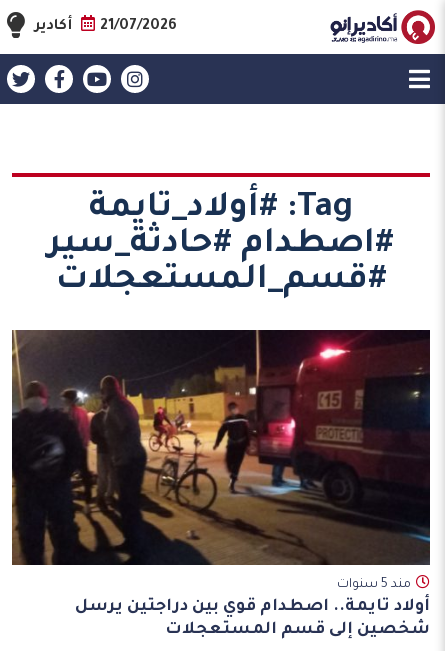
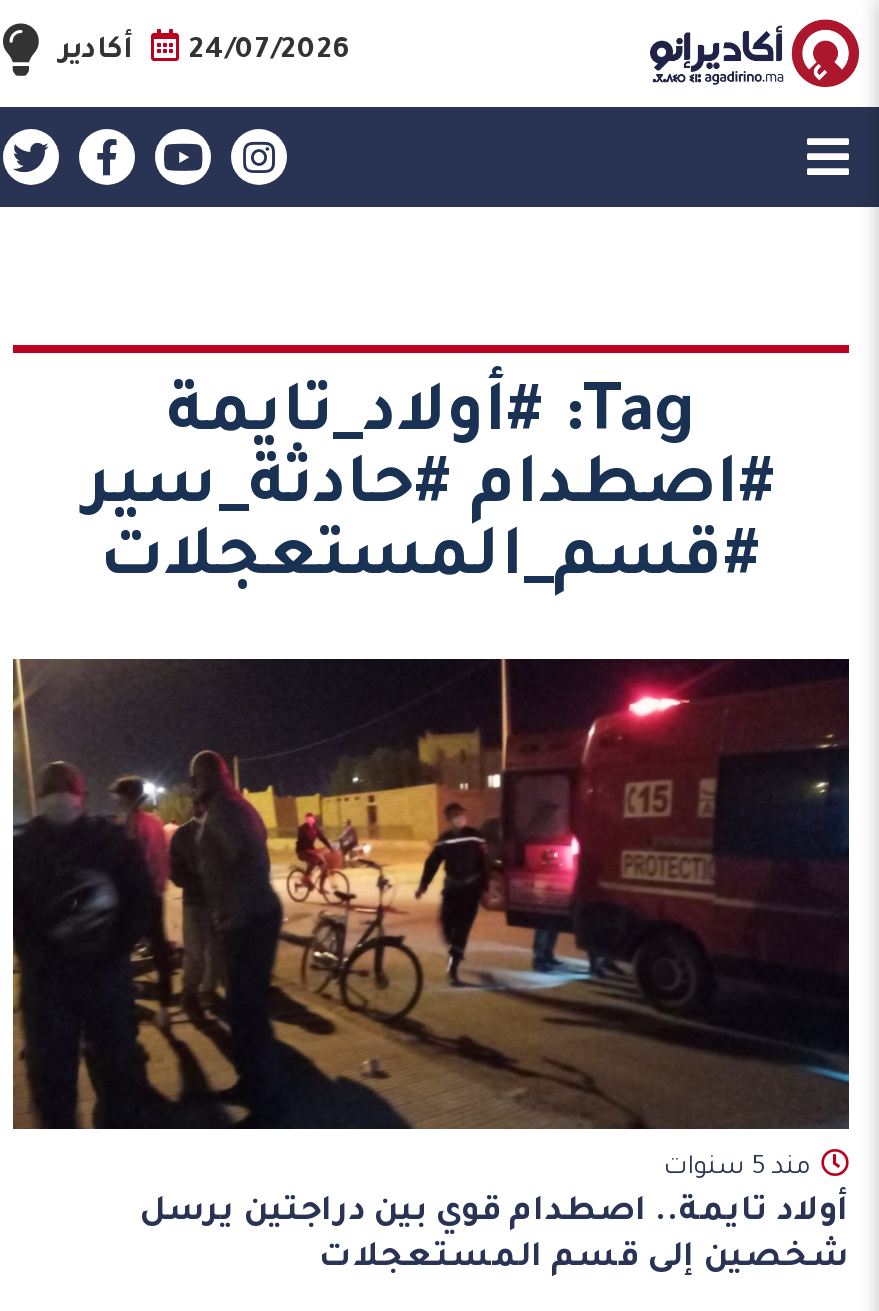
[100,19,177,35] 21/07/2026 -> [189,37,351,69] 24/07/2026

